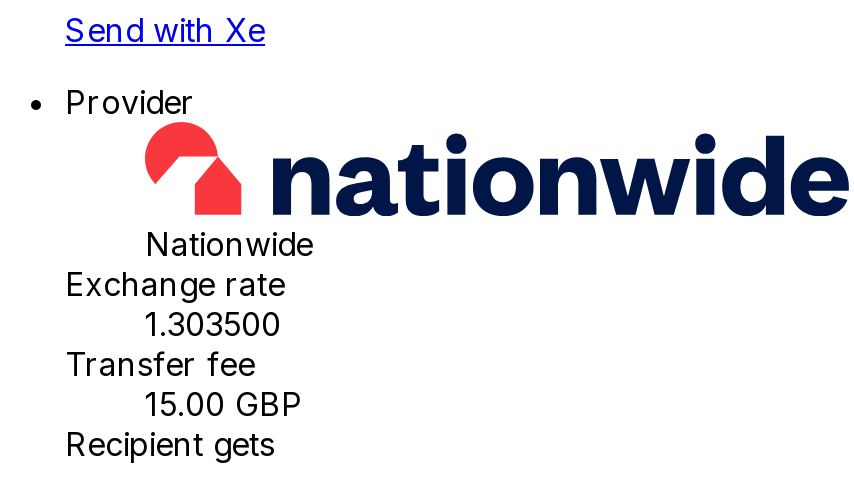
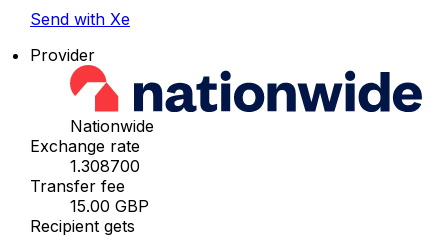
[145,304,281,344] 1.303500 -> [70,156,140,176] 1.308700

